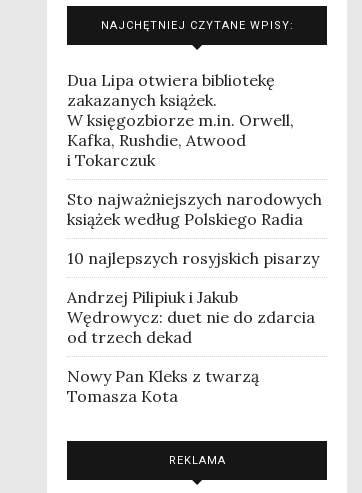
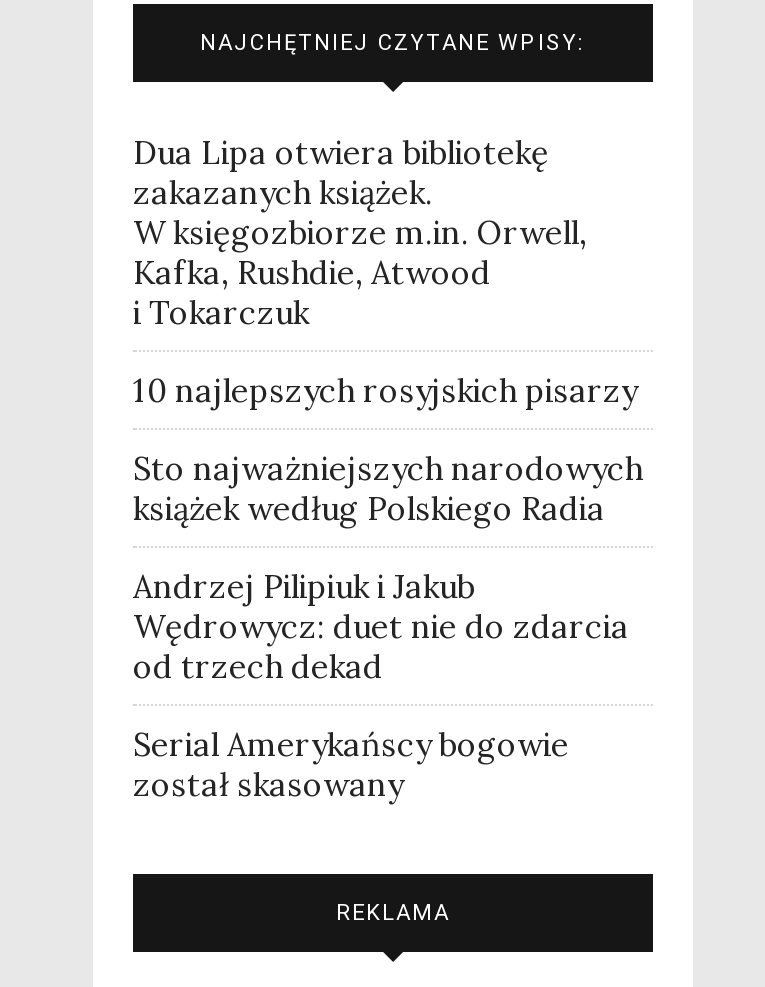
moved [67,189,322,229] -> [133,448,643,528]: Sto najważniejszych narodowych | książek według Polskiego Radia
moved [67,248,319,268] -> [133,370,637,410]: 10 najlepszych rosyjskich pisarzy
[67,366,259,406] Nowy Pan Kleks z twarzą | Tomasza Kota -> [133,724,569,804] Serial Amerykańscy bogowie | został skasowany

